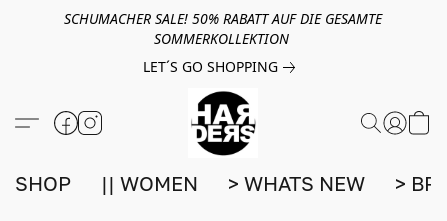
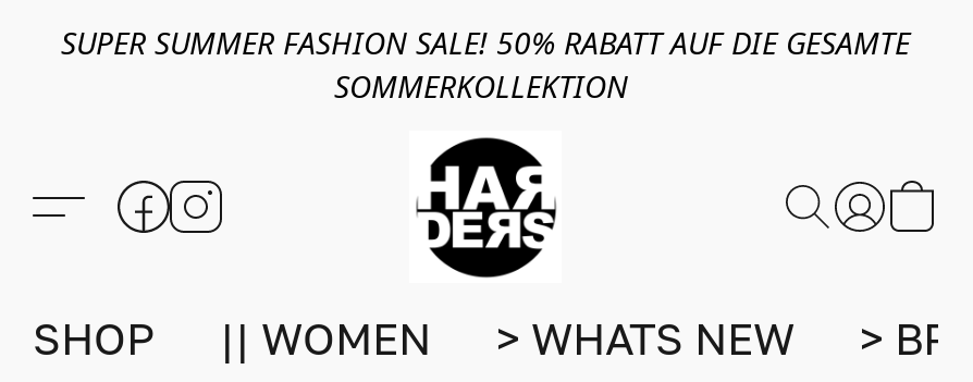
[64,9,382,28] SCHUMACHER SALE! 50% RABATT AUF DIE GESAMTE -> [61,22,910,63] SUPER SUMMER FASHION SALE! 50% RABATT AUF DIE GESAMTE
[143,57,278,76] LET´S GO SHOPPING -> none

